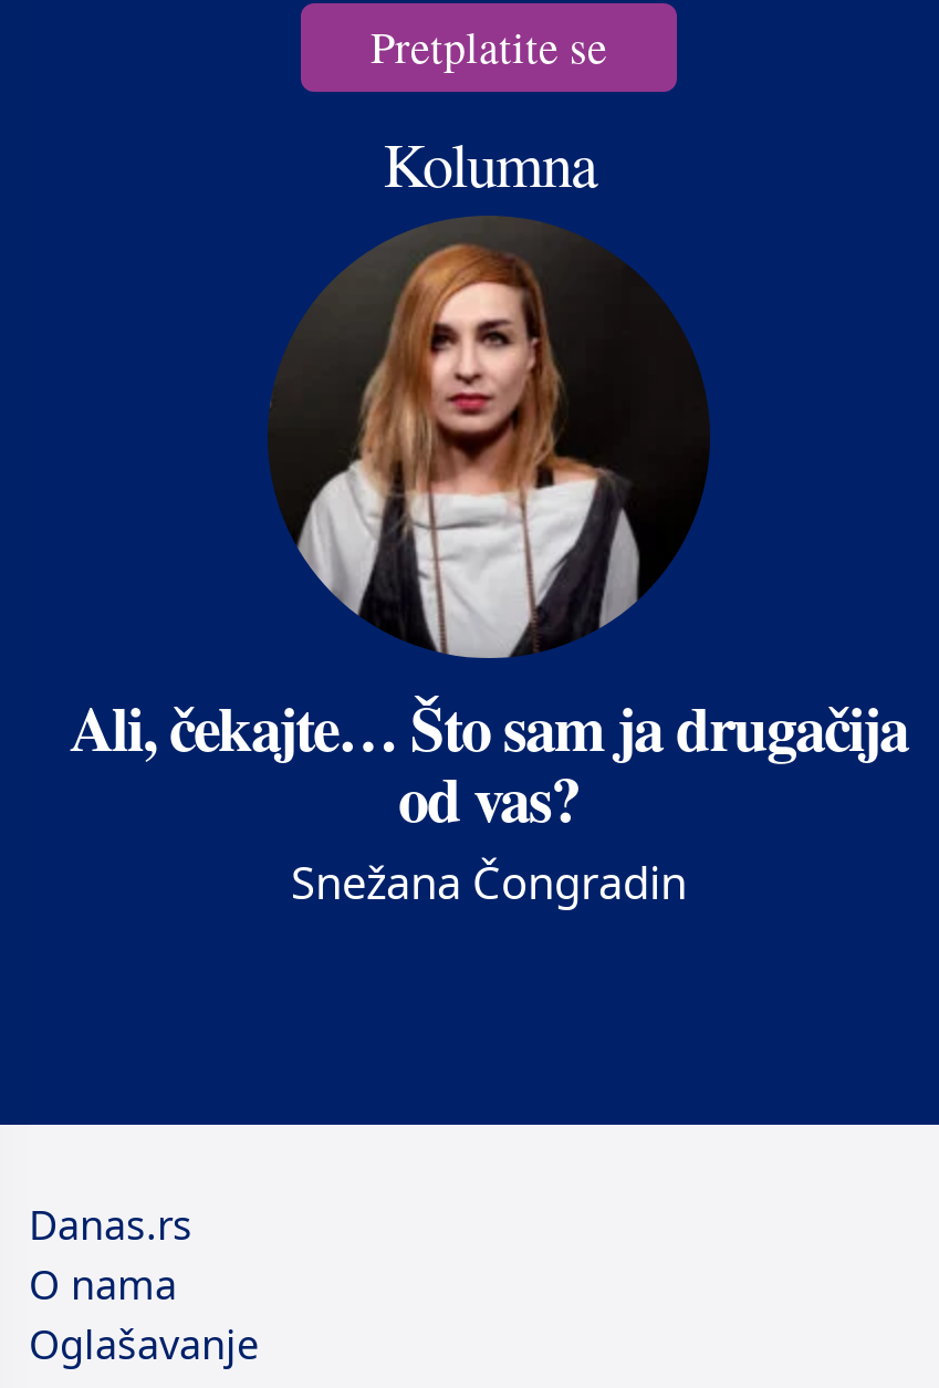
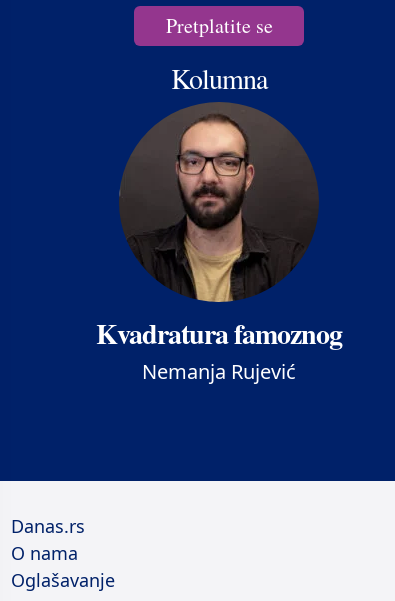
[70,232,908,913] [image] | Ali, čekajte… Što sam ja drugačija | od vas? | Snežana Čongradin -> [96,109,342,385] [image] | Kvadratura famoznog | Nemanja Rujević

